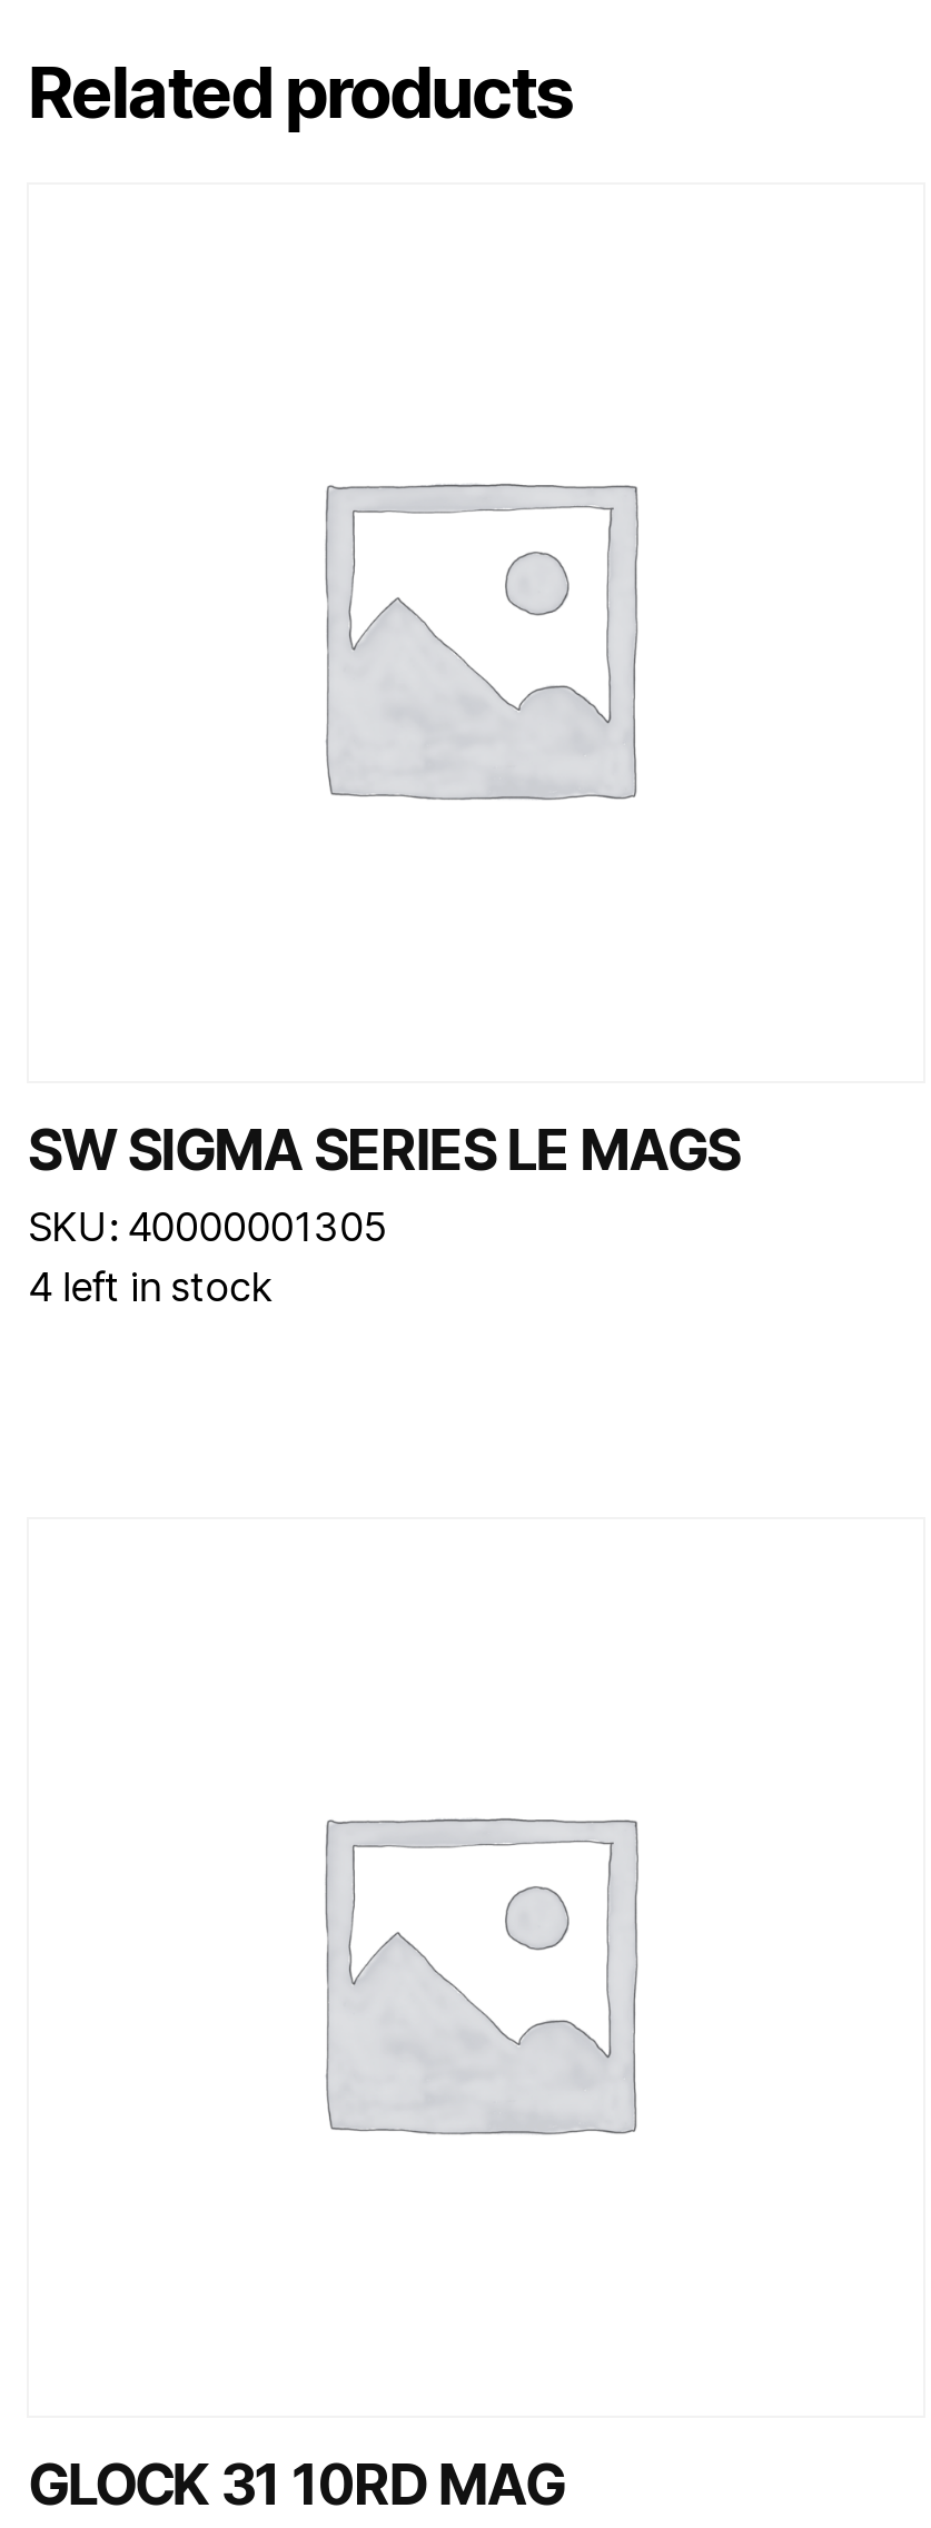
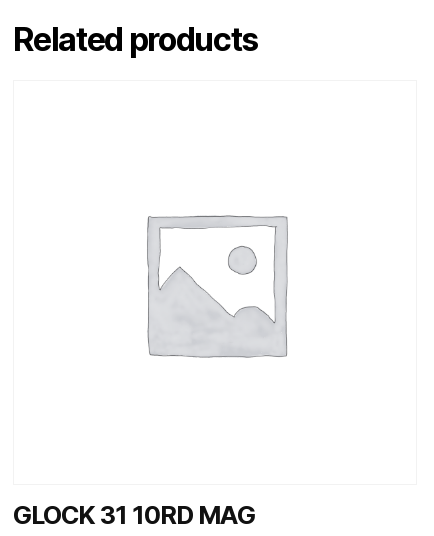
[28,1116,740,1309] SW SIGMA SERIES LE MAGS | SKU: 40000001305 | 4 left in stock -> none

